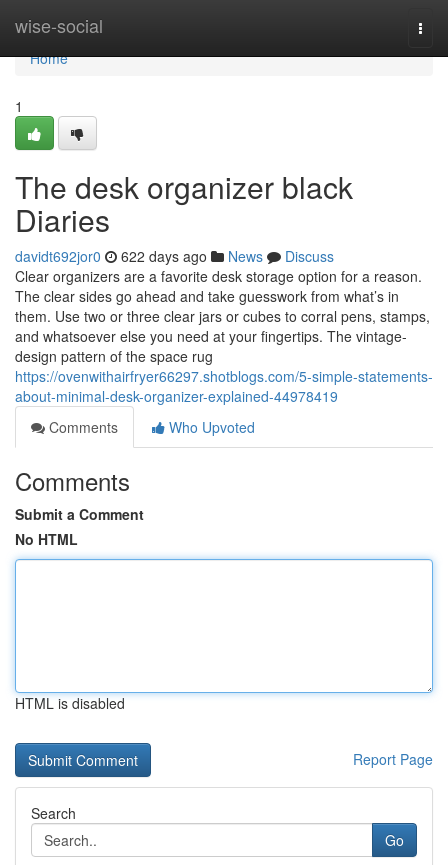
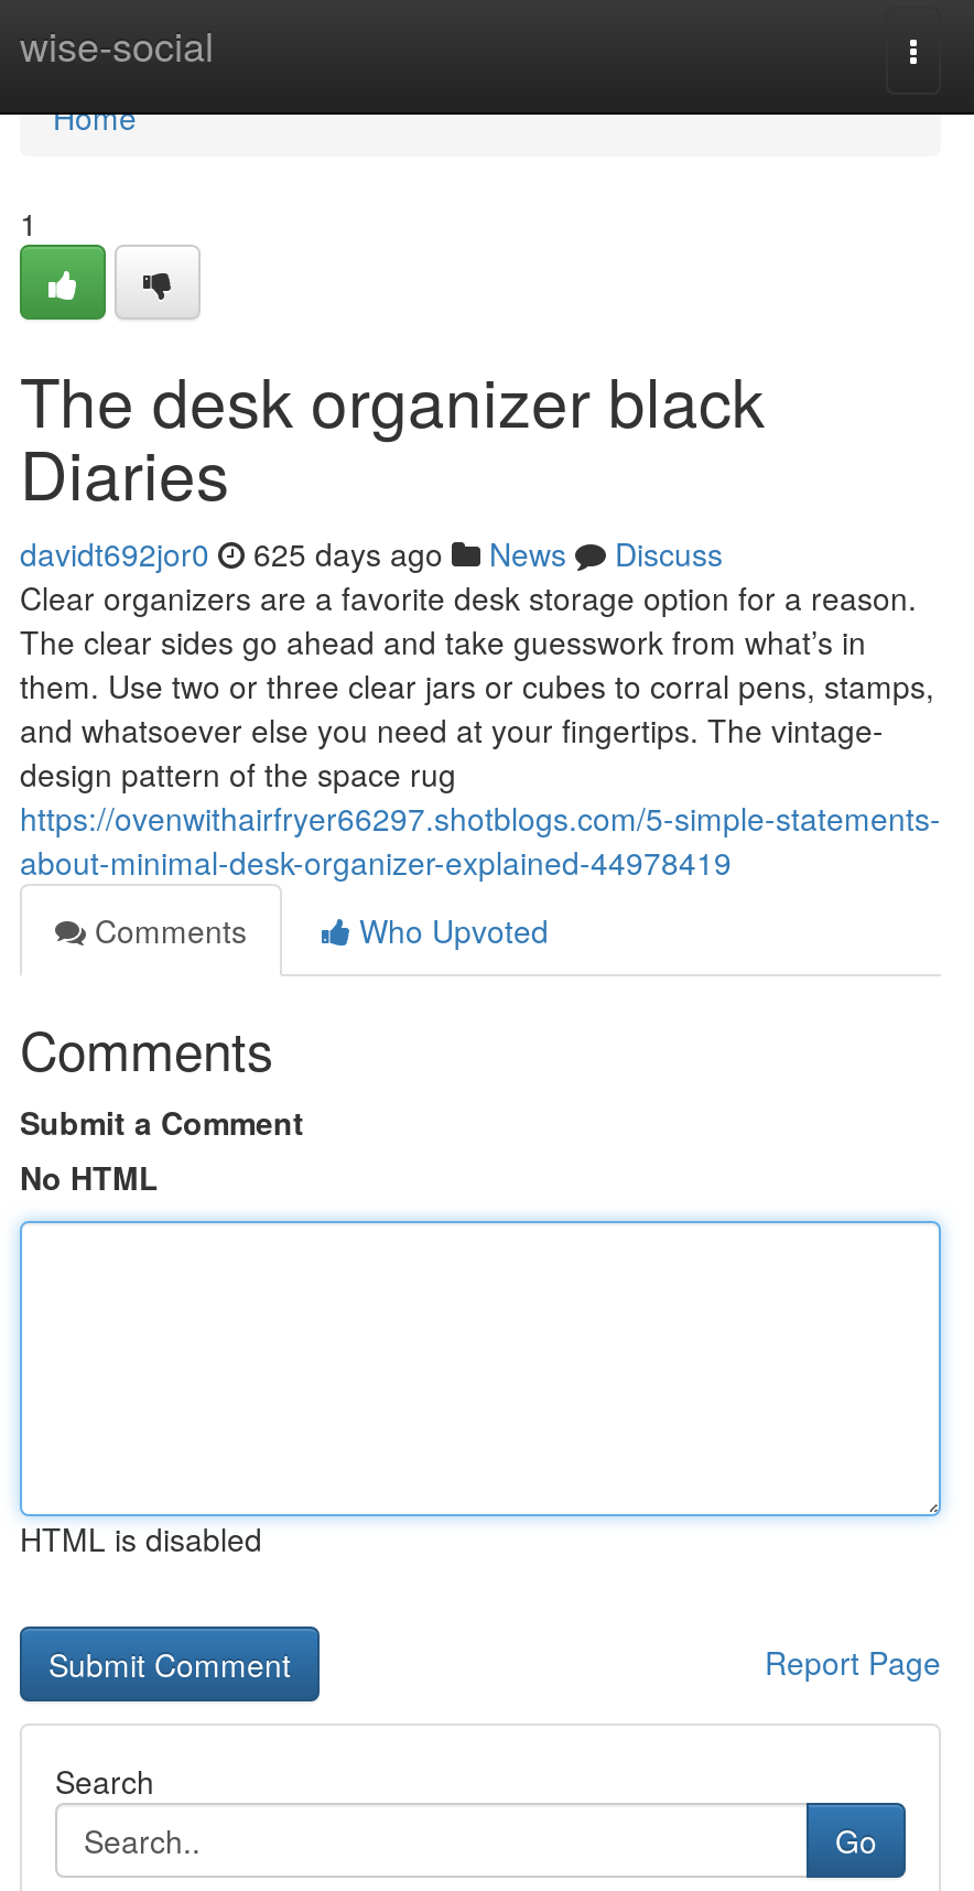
[15,246,334,266] davidt692jor0 622 days ago News Discuss -> [20,531,723,575] davidt692jor0 625 days ago News Discuss

